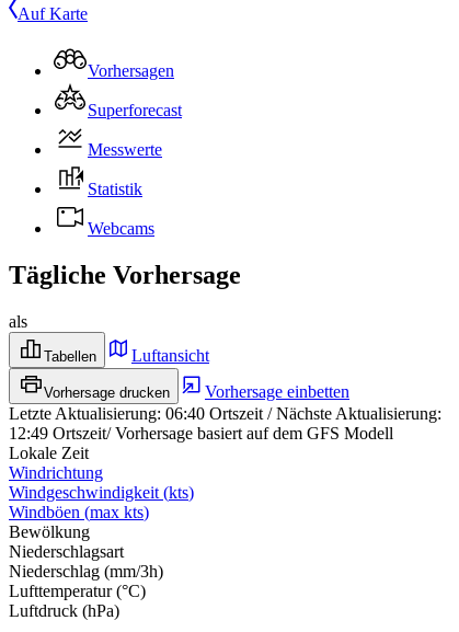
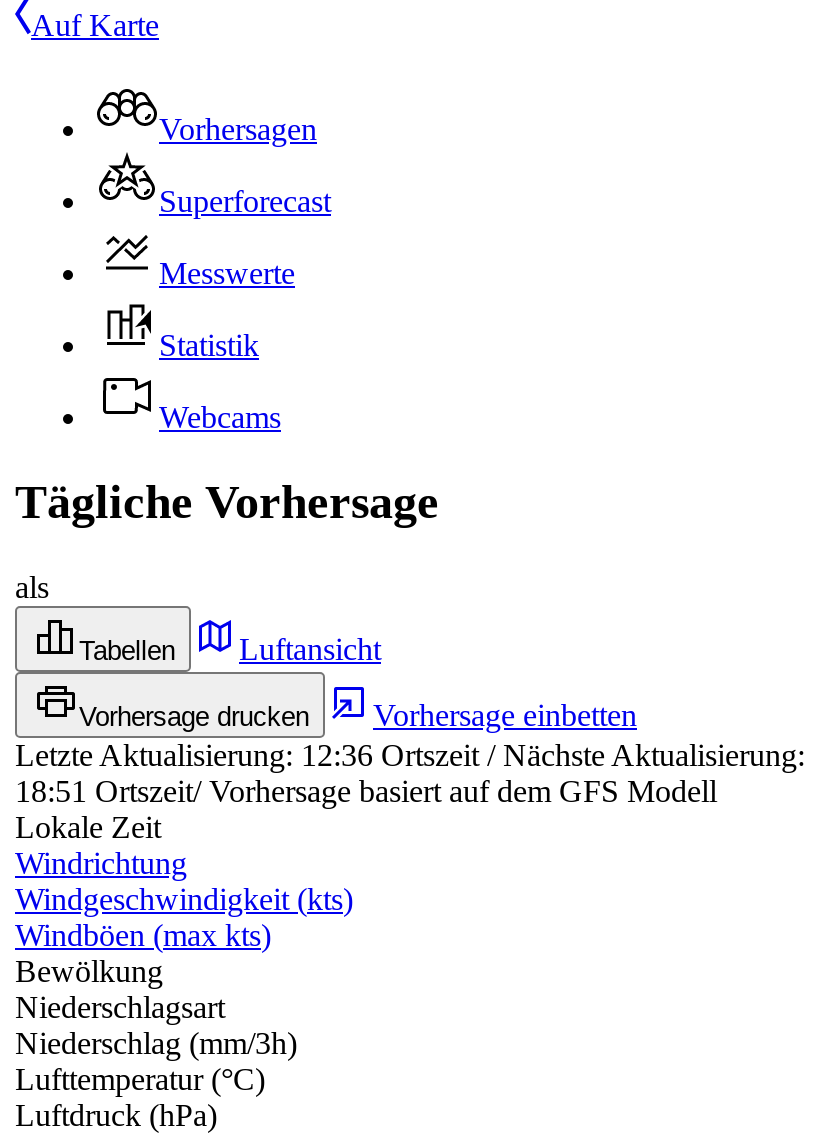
[9,404,441,422] Letzte Aktualisierung:06:40 Ortszeit / Nächste Aktualisierung: -> [15,737,805,771] Letzte Aktualisierung:12:36 Ortszeit / Nächste Aktualisierung:
[9,424,393,442] 12:49 Ortszeit/ Vorhersage basiert auf dem GFS Modell -> [15,773,717,807] 18:51 Ortszeit/ Vorhersage basiert auf dem GFS Modell

